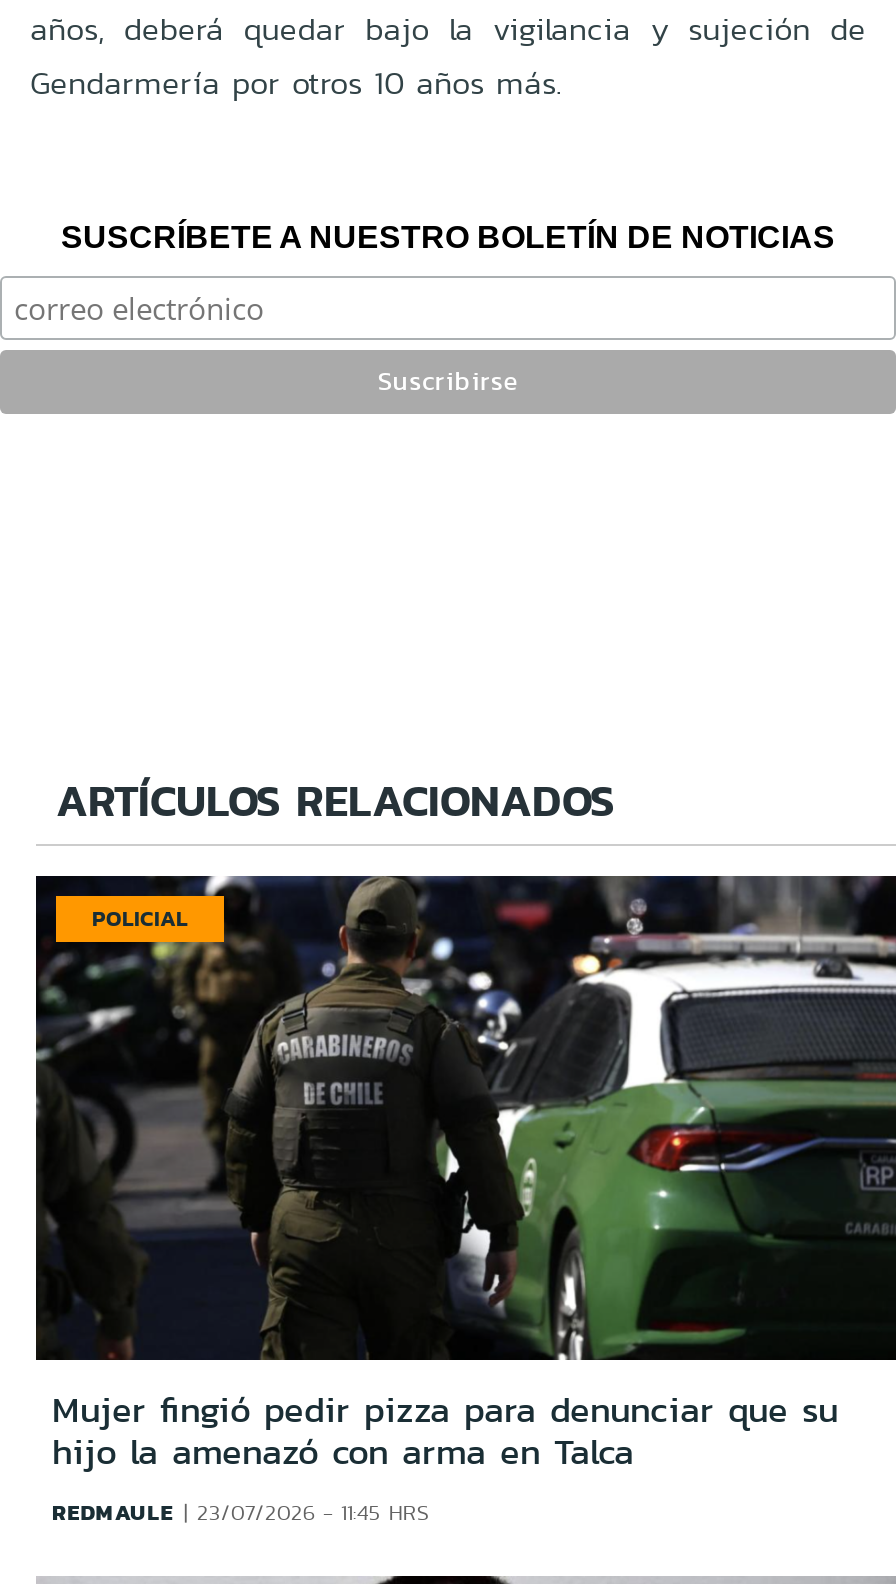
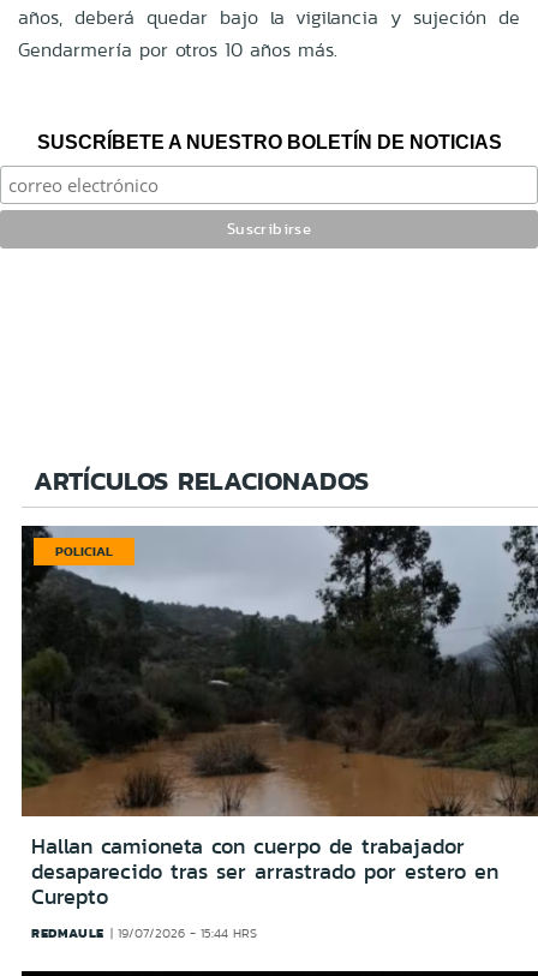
[36,874,890,1478] [image] | Mujer fingió pedir pizza para denunciar que su | hijo la amenazó con arma en Talca -> [22,525,534,912] [image] | Hallan camioneta con cuerpo de trabajador | desaparecido tras ser arrastrado por estero en | Curepto
[52,1496,429,1528] REDMAULE 23/07/2026 - 11:45 HRS -> [31,923,257,942] REDMAULE 19/07/2026 - 15:44 HRS

